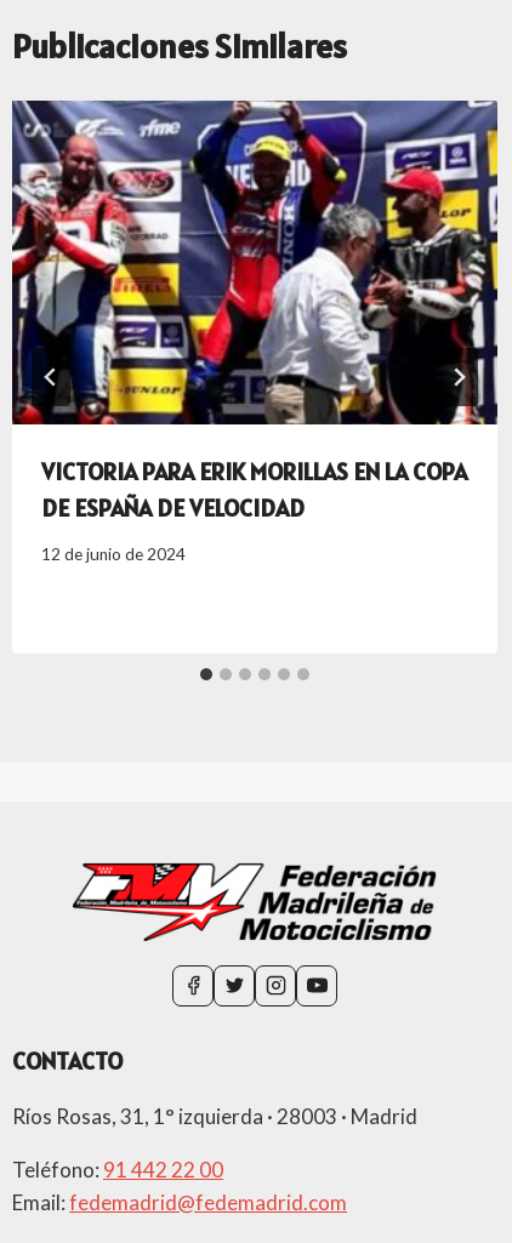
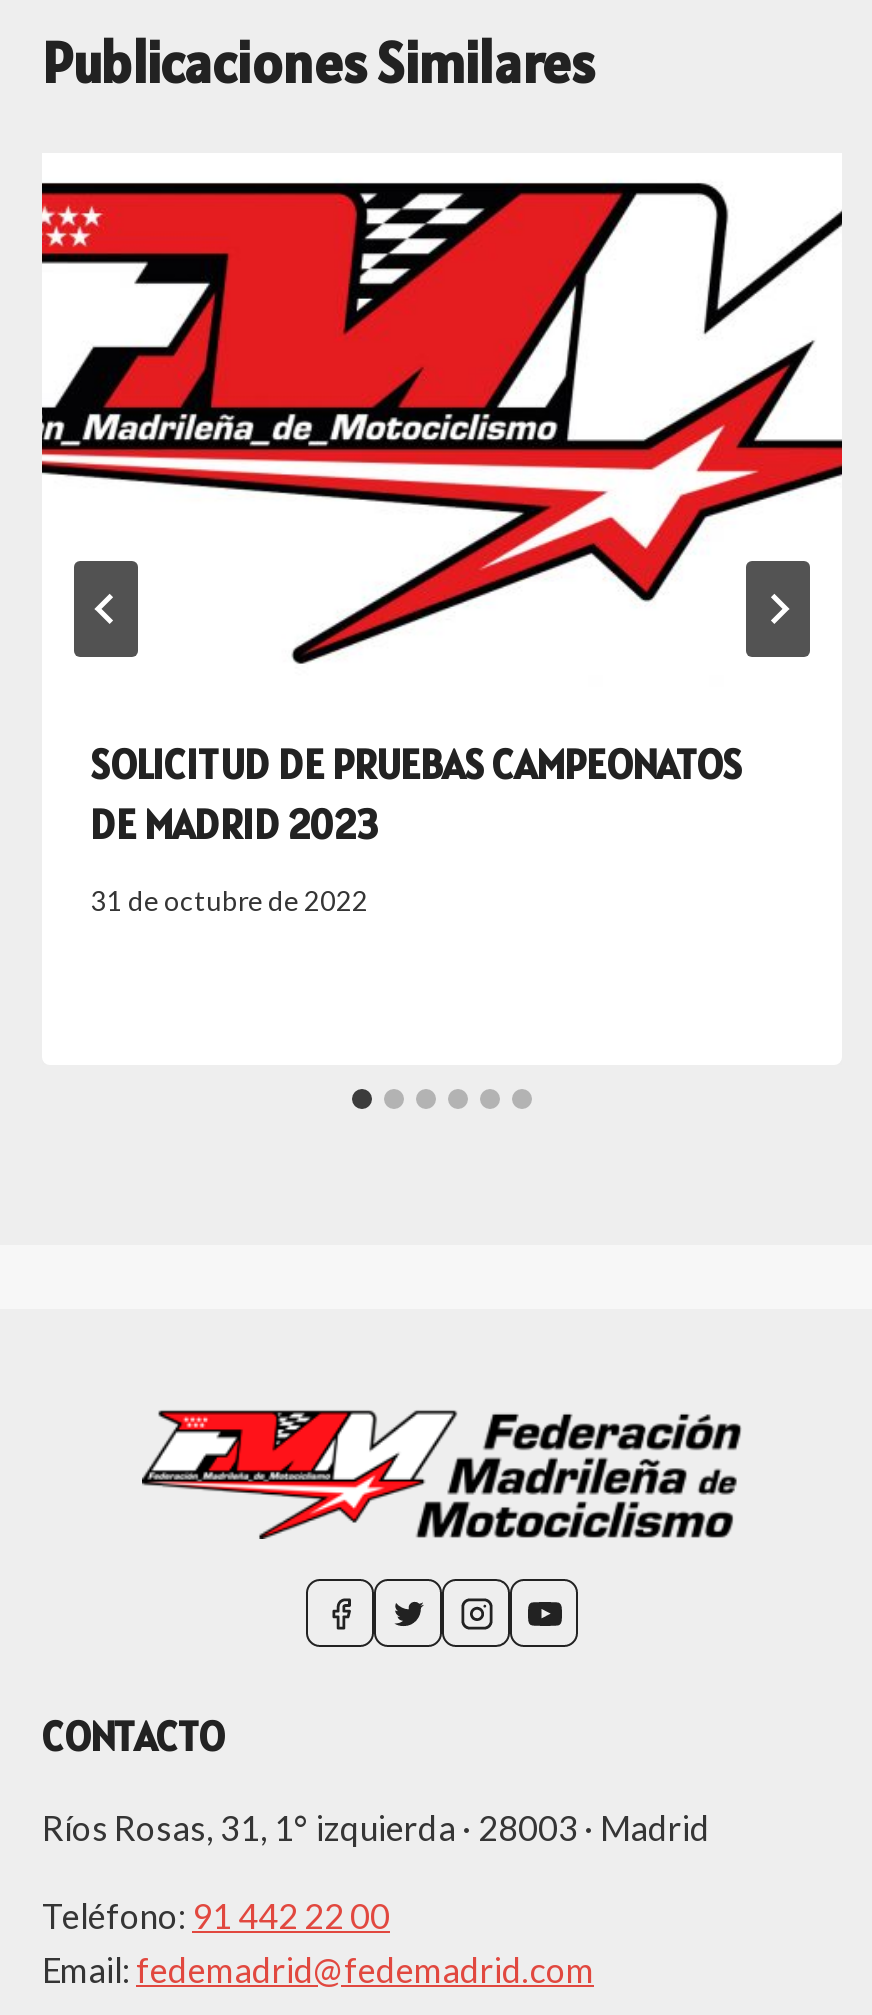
[11,99,499,524] [image] | VICTORIA PARA ERIK MORILLAS EN LA COPA | DE ESPAÑA DE VELOCIDAD -> [40,153,844,851] [image] | SOLICITUD DE PRUEBAS CAMPEONATOS | DE MADRID 2023
[41,545,186,565] 12 de junio de 2024 -> [90,886,368,918] 31 de octubre de 2022

